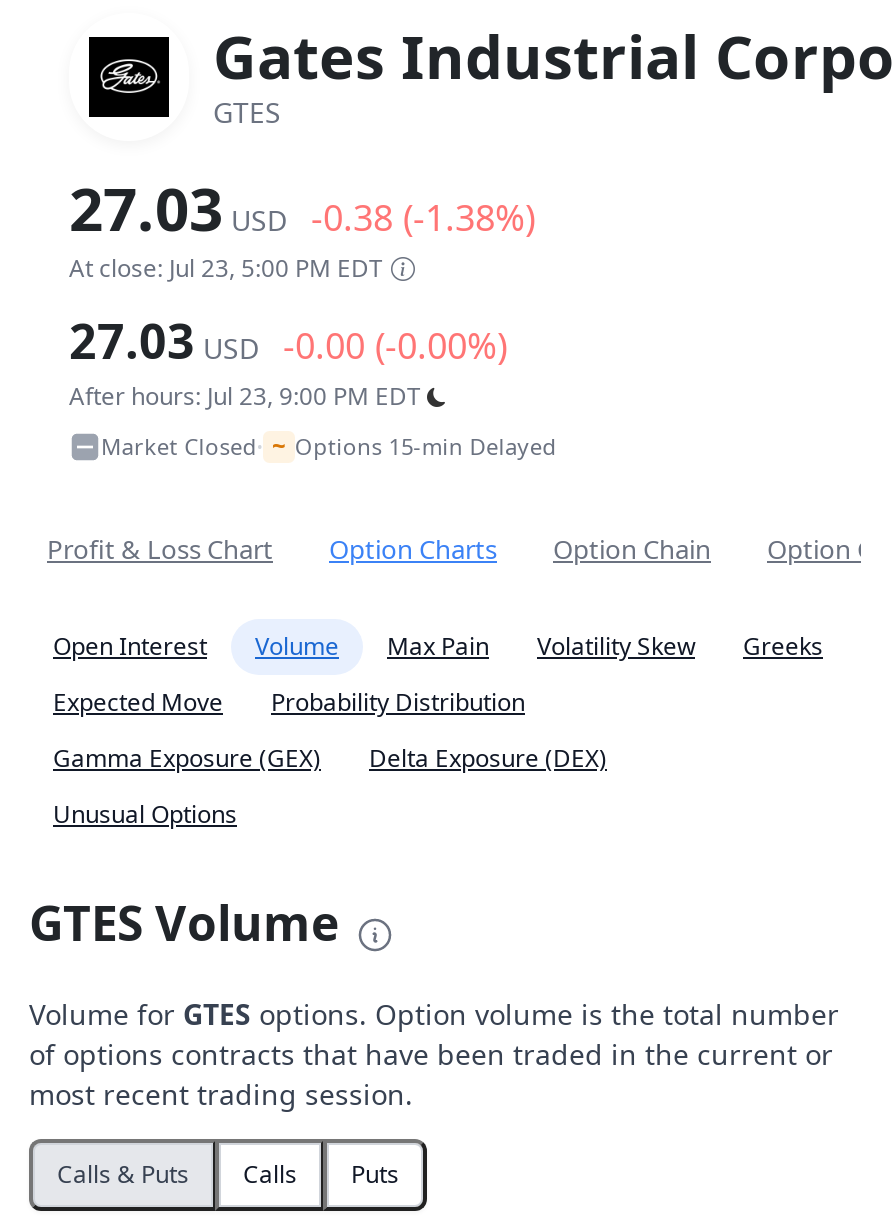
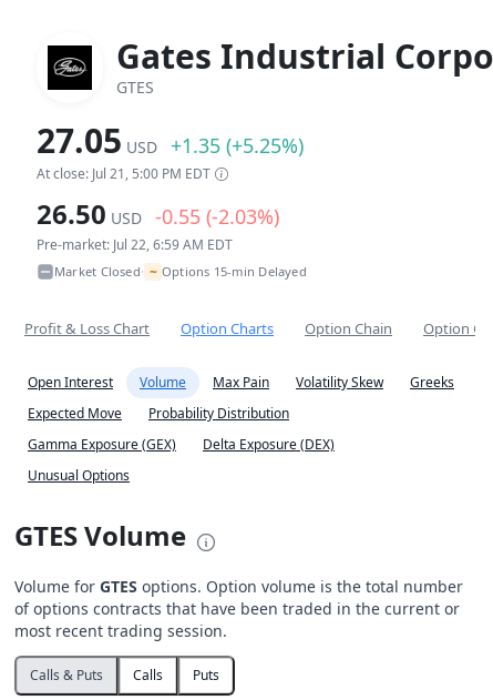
[69,167,535,413] 27.03 USD -0.38 (-1.38%) | At close: Jul 23, 5:00 PM EDT | 27.03 USD -0.00 (-0.00%) | After hours: Jul 23, 9:00 PM EDT -> [37,118,304,254] 27.05 USD +1.35 (+5.25%) | At close: Jul 21, 5:00 PM EDT | 26.50 USD -0.55 (-2.03%) | Pre-market: Jul 22, 6:59 AM EDT

